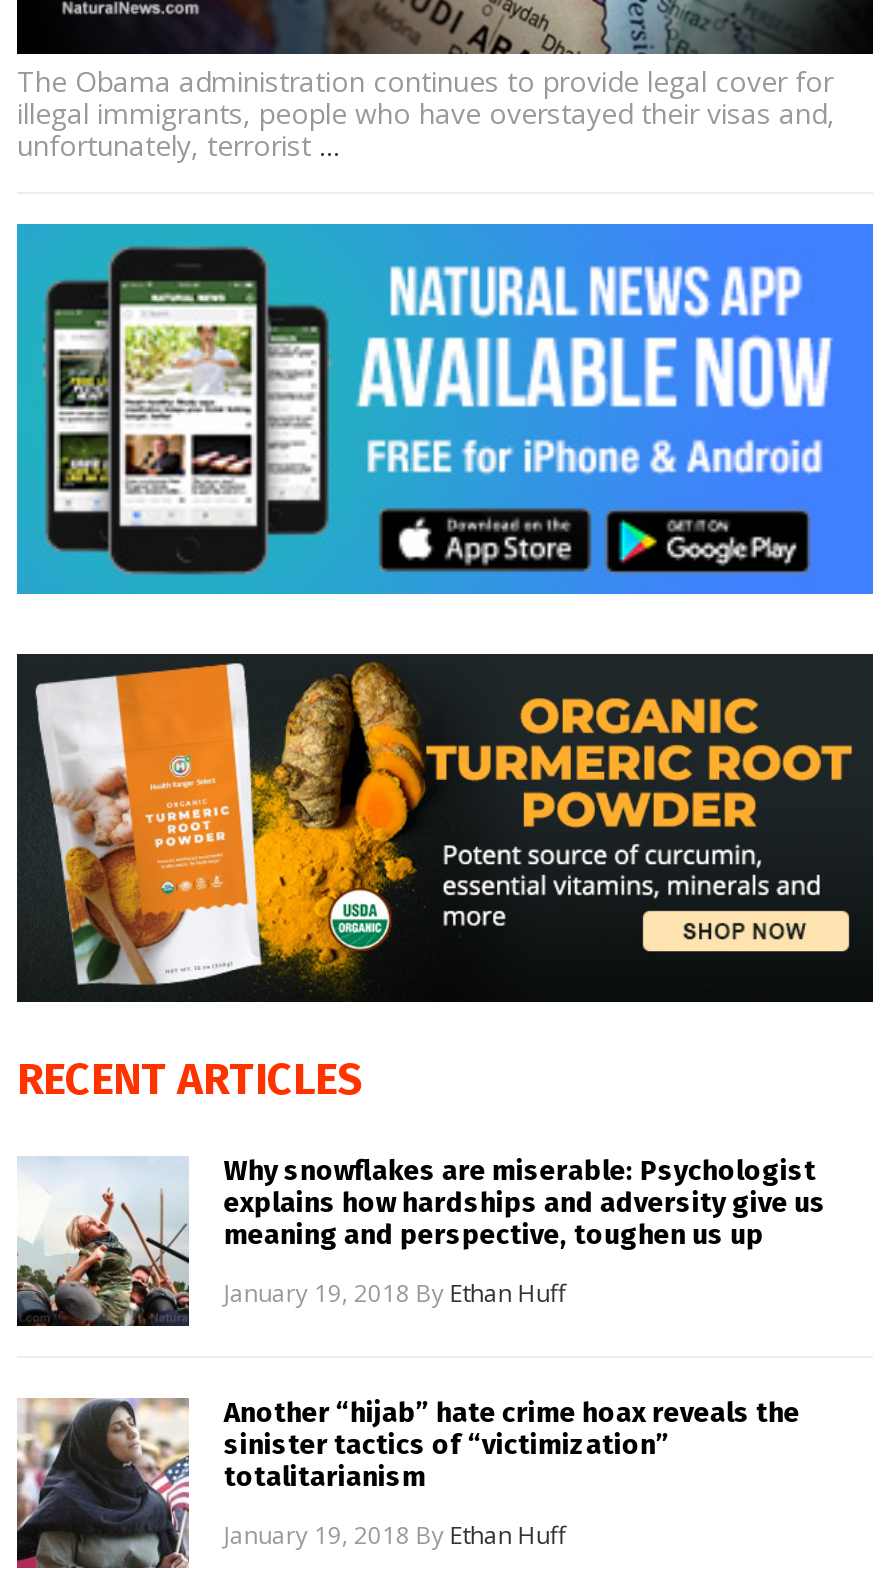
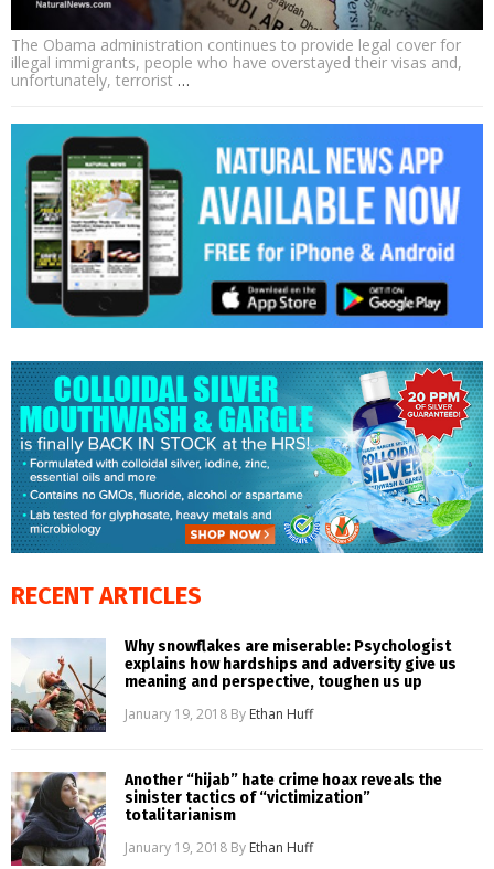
[15,652,875,1004] [image] -> [10,360,484,554] [image]

